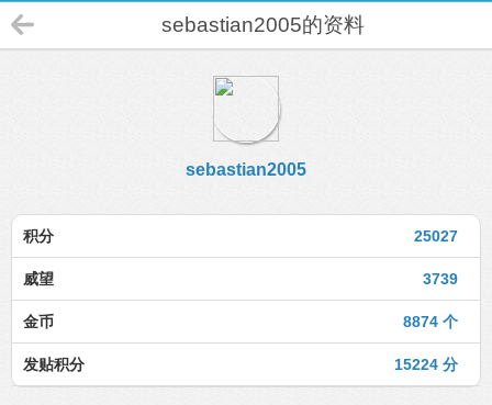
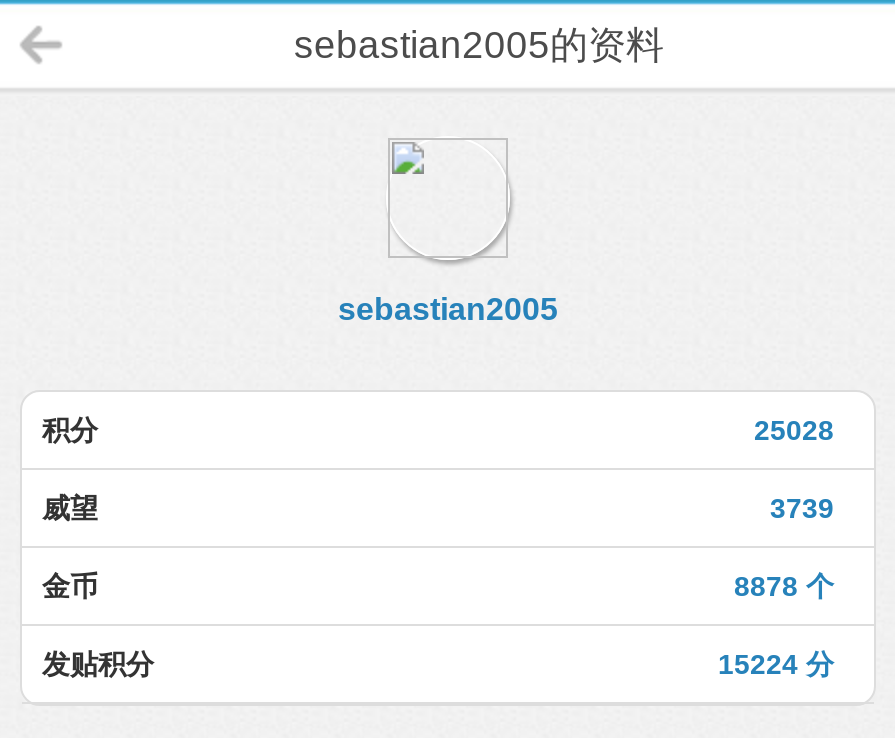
[414,227,458,245] 25027 -> [754,414,834,446] 25028
[403,313,458,330] 8874 个 -> [734,570,834,602] 8878 个

